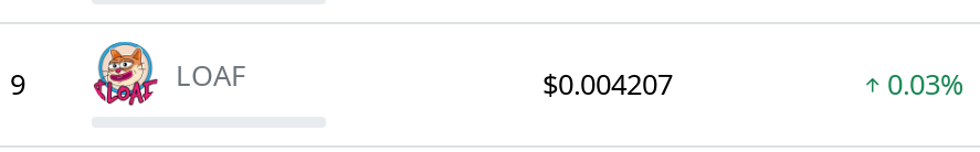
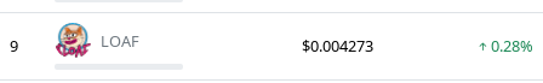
[542,65,673,104] $0.004207 -> [302,35,373,57] $0.004273
[887,65,965,104] 0.03% -> [491,35,533,57] 0.28%

